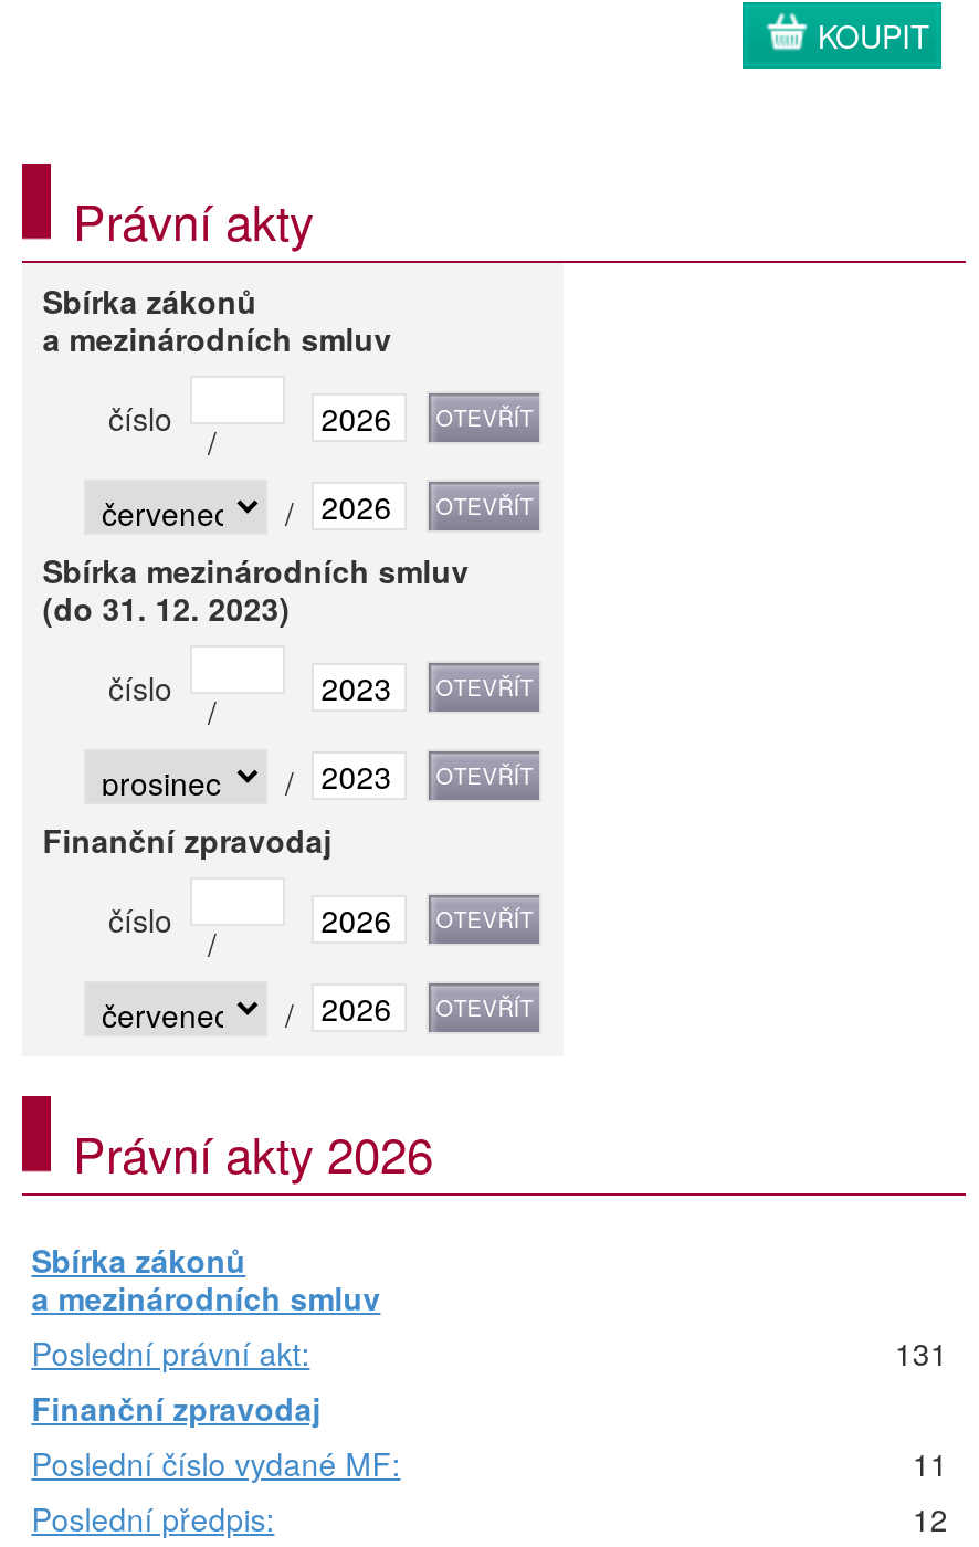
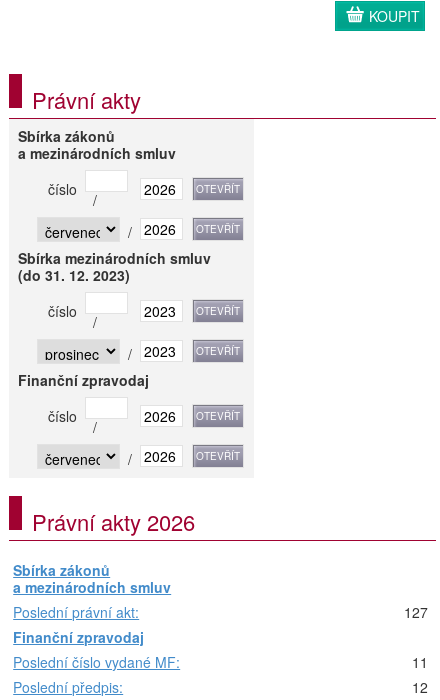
[895,1330,956,1374] 131 -> [404,602,432,622] 127

